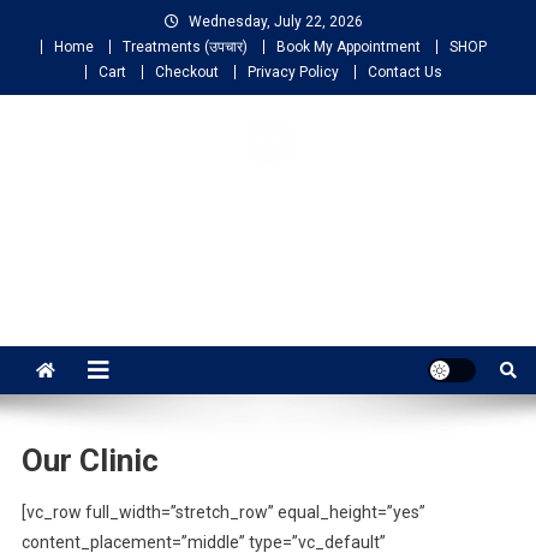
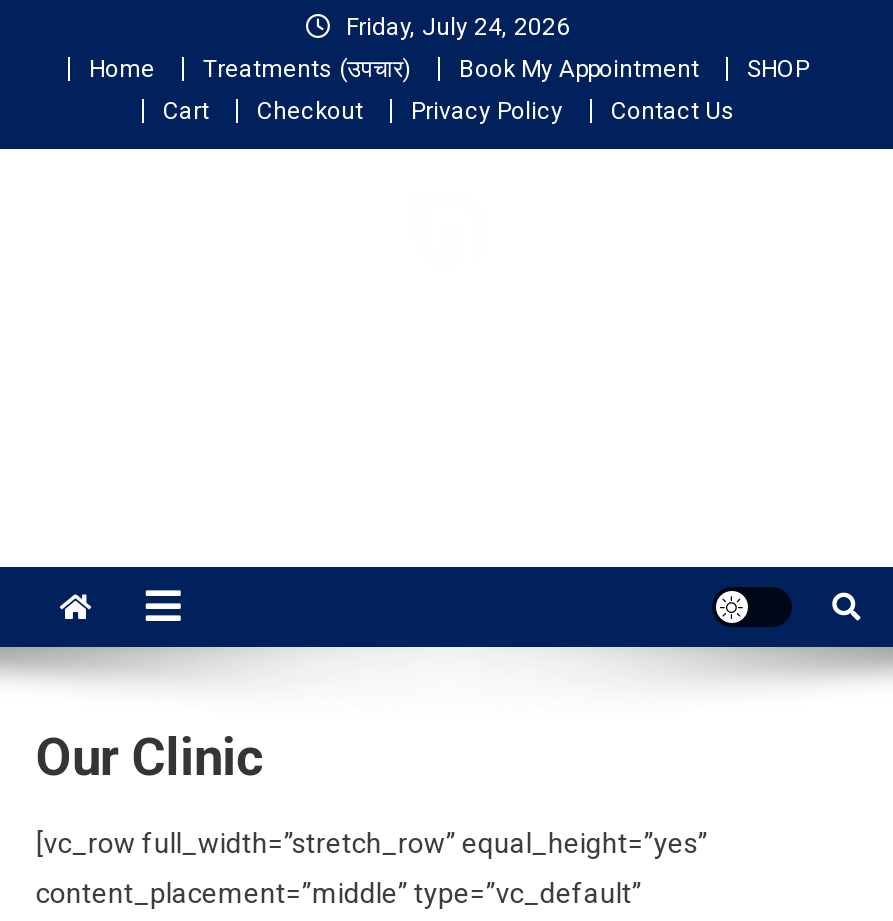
[188,13,362,30] Wednesday, July 22, 2026 -> [346,13,570,41] Friday, July 24, 2026

